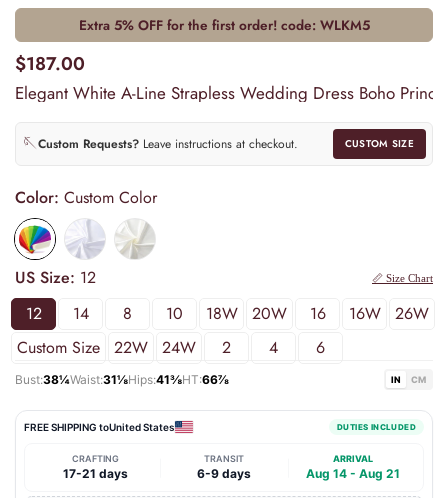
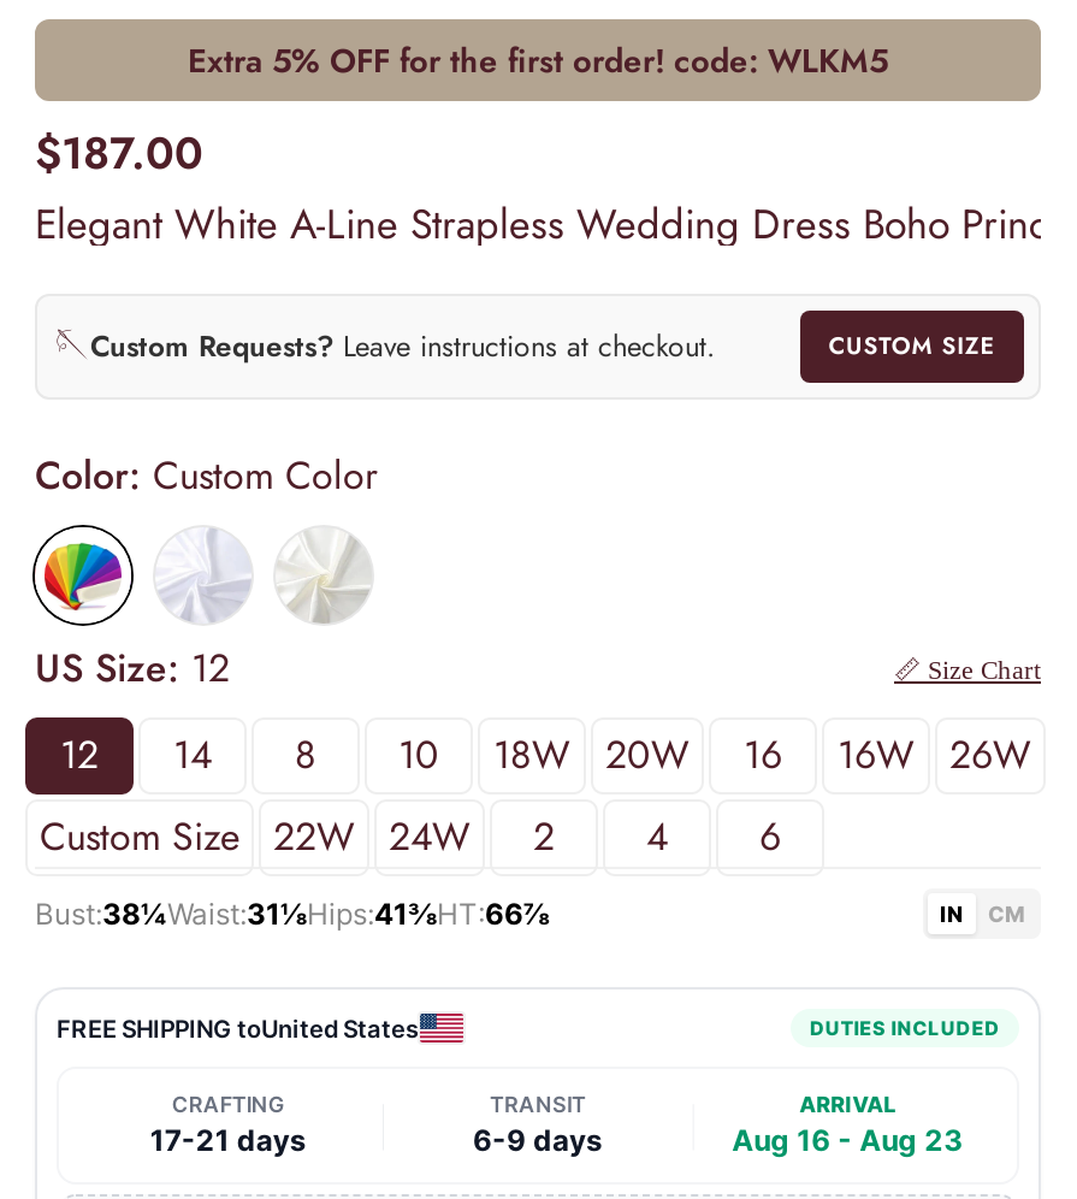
[306,466,400,481] Aug 14 - Aug 21 -> [732,1122,963,1158] Aug 16 - Aug 23

